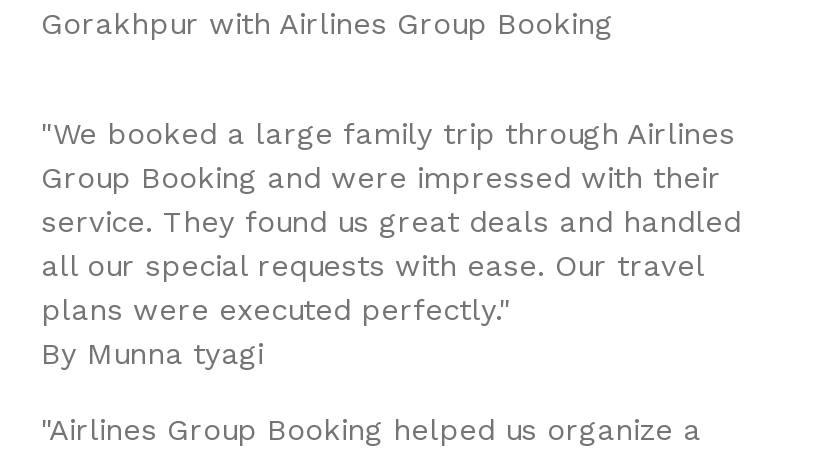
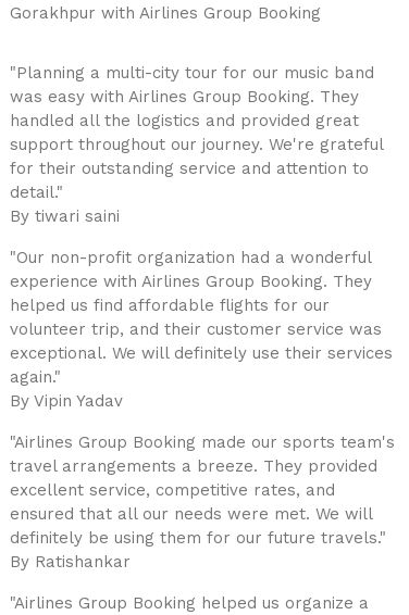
[41,116,741,372] "We booked a large family trip through Airlines | Group Booking and were impressed with their | service. They found us great deals and handled | all our special requests with ease. Our travel | plans were executed perfectly." | By Munna tyagi -> [10,63,395,572] "Planning a multi-city tour for our music band | was easy with Airlines Group Booking. They | handled all the logistics and provided great | support throughout our journey. We're grateful | for their outstanding service and attention to | detail." | By tiwari saini | "Our non-profit organization had a wonderful | experience with Airlines Group Booking. They | helped us find affordable flights for our | volunteer trip, and their customer service was | exceptional. We will definitely use their services | again." | By Vipin Yadav | "Airlines Group Booking made our sports team's | travel arrangements a breeze. They provided | excellent service, competitive rates, and | ensured that all our needs were met. We will | definitely be using them for our future travels." | By Ratishankar

